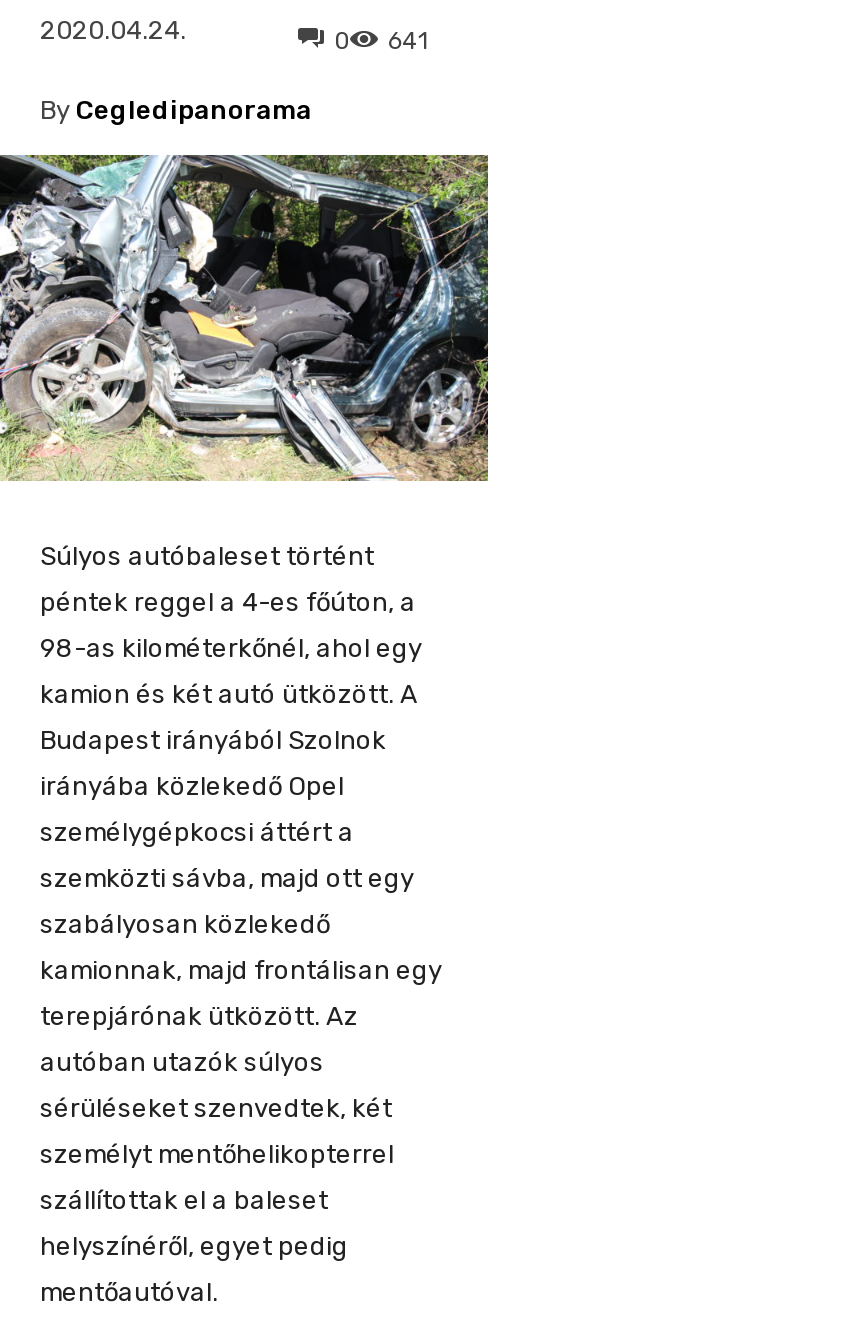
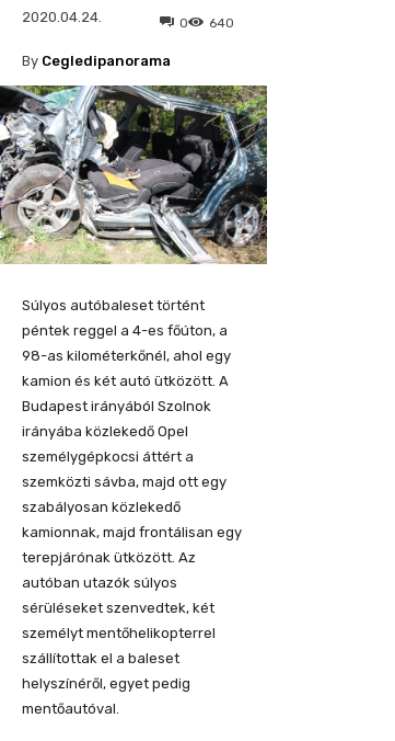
[388,27,428,55] 641 -> [209,15,234,31] 640

